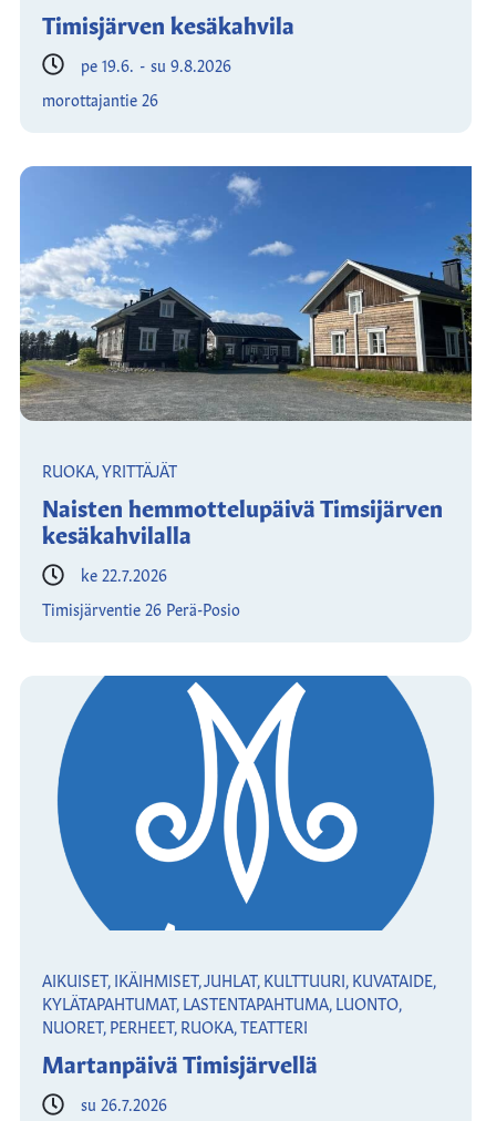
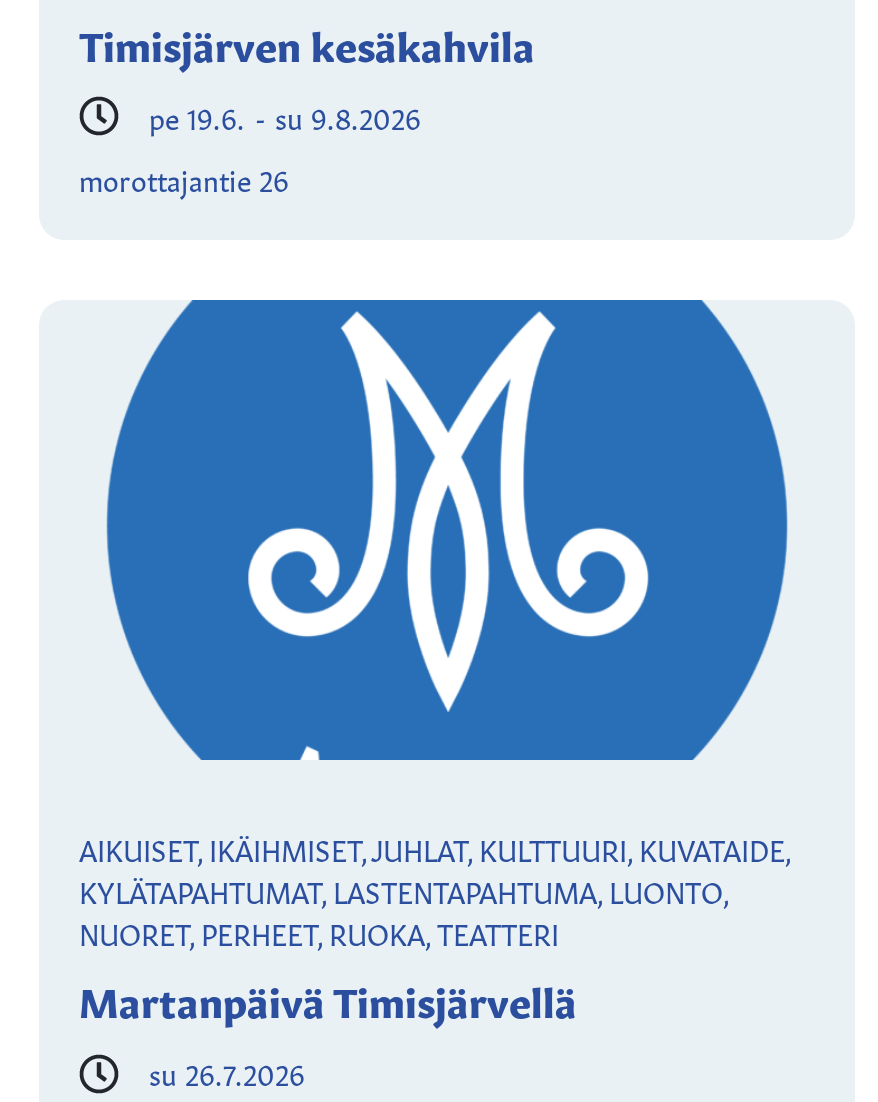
[19,165,473,481] [image] | RUOKA, YRITTÄJÄT -> none
[42,491,443,619] Naisten hemmottelupäivä Timsijärven | kesäkahvilalla | Timisjärventie 26 Perä-Posio -> none
[81,563,167,585] ke 22.7.2026 -> none

